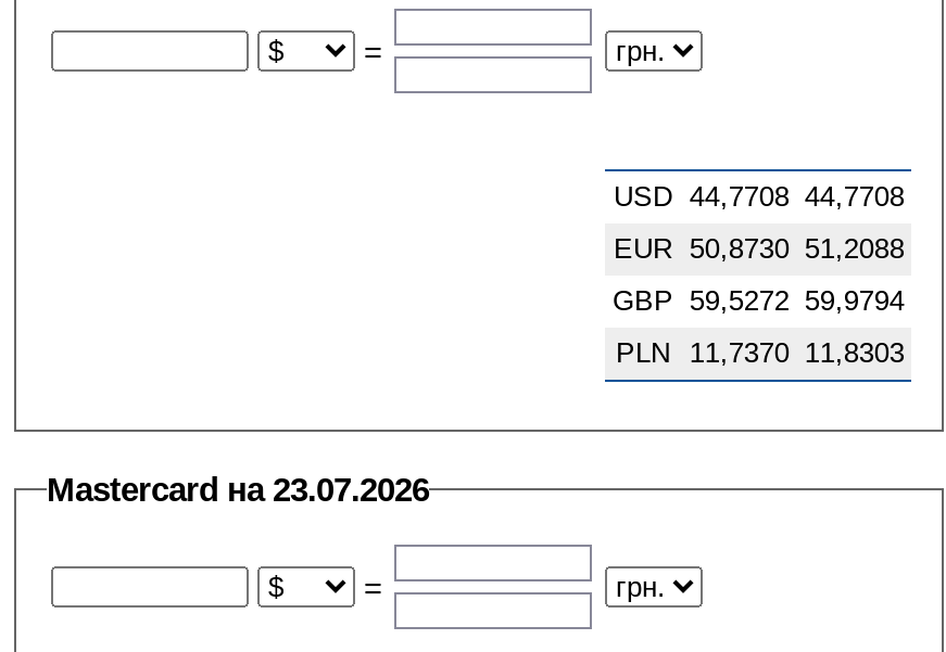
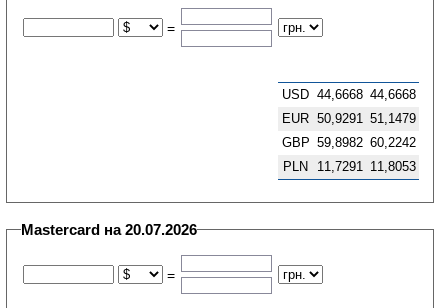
[614,180,904,212] USD 44,7708 44,7708 -> [282,87,416,102] USD 44,6668 44,6668
[614,232,904,264] EUR 50,8730 51,2088 -> [282,111,416,126] EUR 50,9291 51,1479
[613,284,904,316] GBP 59,5272 59,9794 -> [281,135,416,150] GBP 59,8982 60,2242
[616,336,904,368] PLN 11,7370 11,8303 -> [283,159,416,174] PLN 11,7291 11,8053
[47,470,429,507] Mastercard на 23.07.2026 -> [21,221,197,238] Mastercard на 20.07.2026

